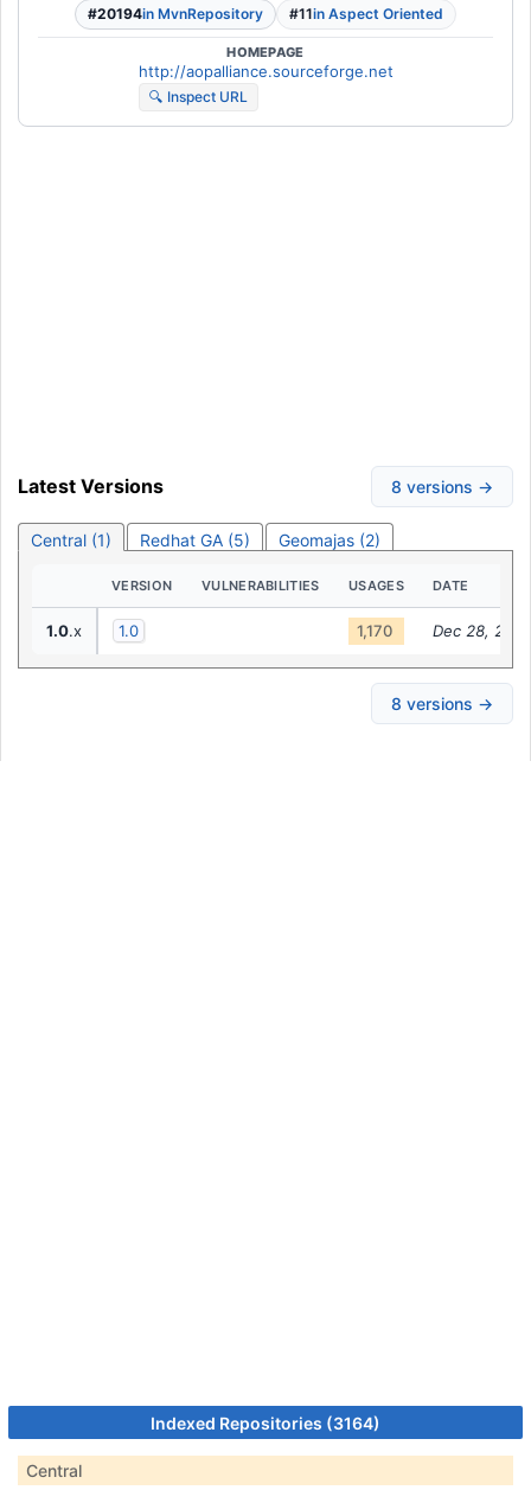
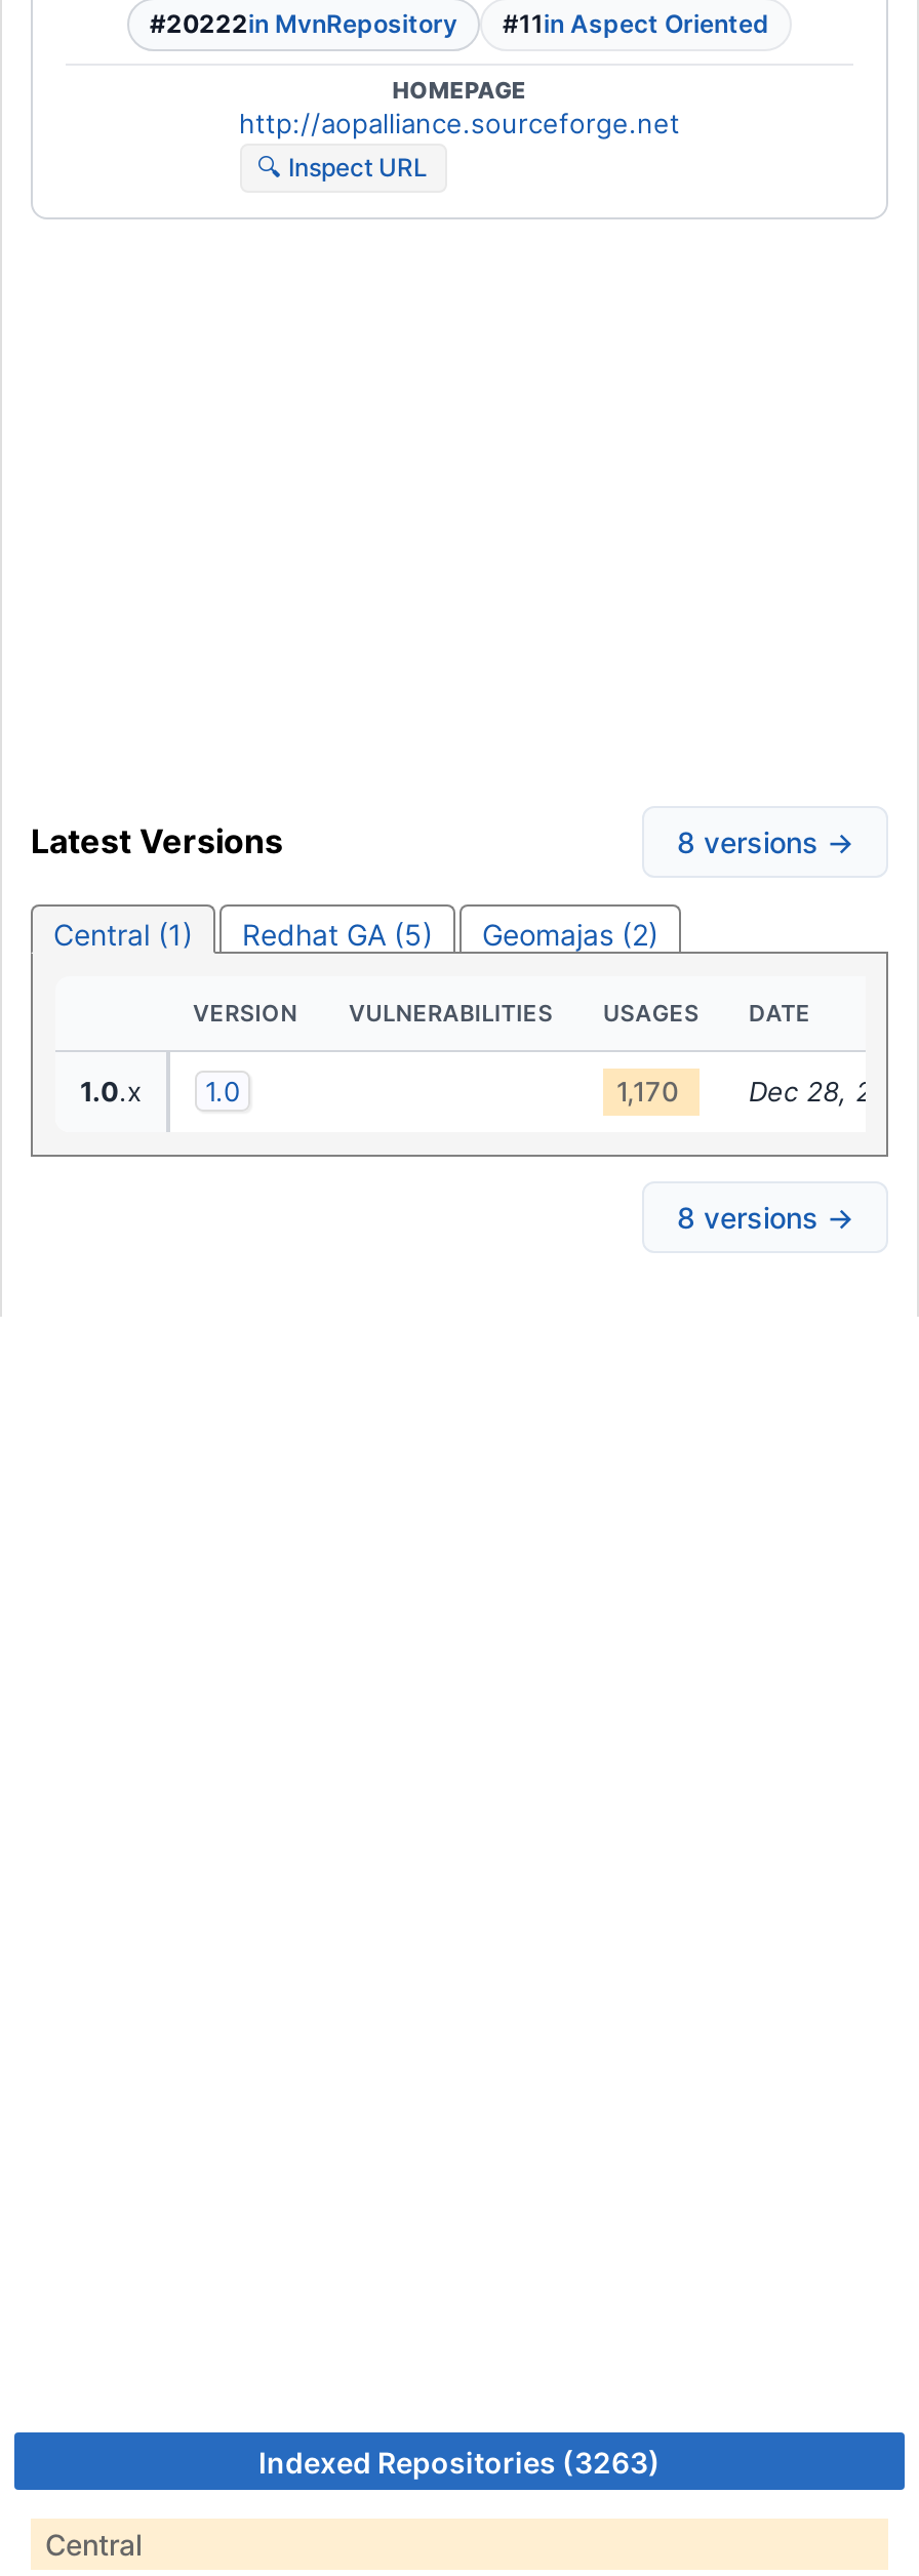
[88,5,263,22] #20194in MvnRepository -> [150,8,457,39] #20222in MvnRepository
[151,1413,380,1433] Indexed Repositories (3164) -> [258,2444,661,2479] Indexed Repositories (3263)

